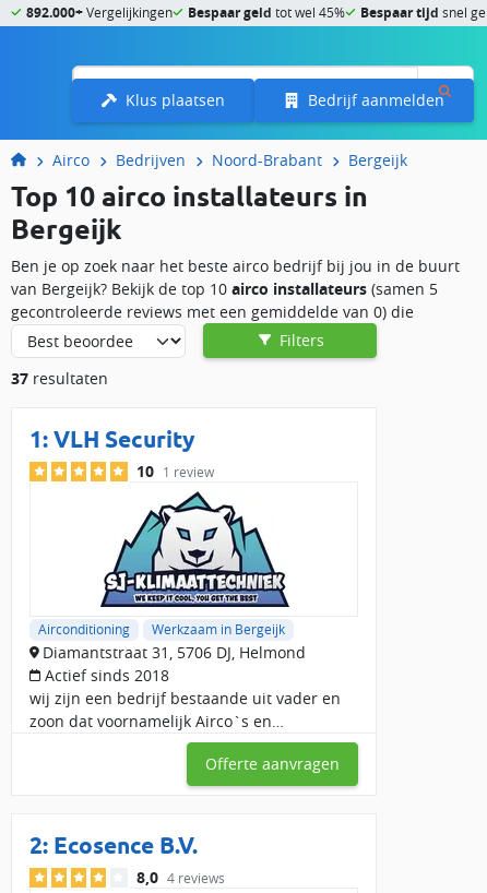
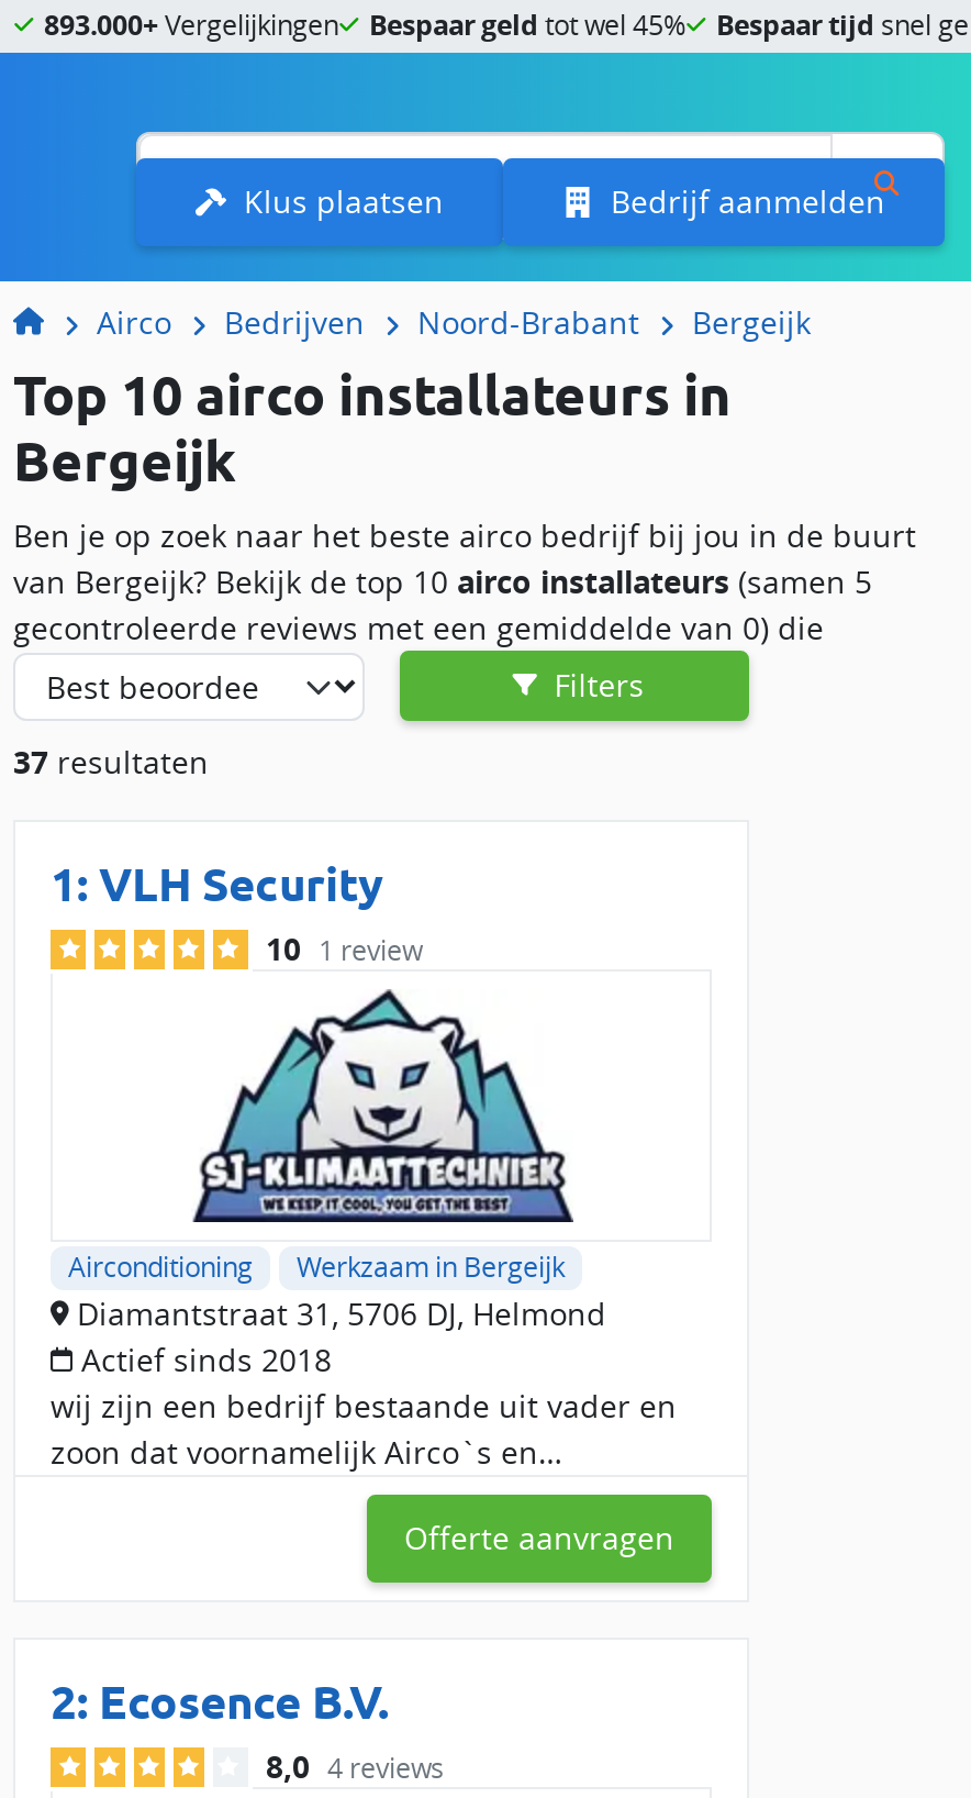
[26,3,173,22] 892.000+ Vergelijkingen -> [44,7,338,44] 893.000+ Vergelijkingen

